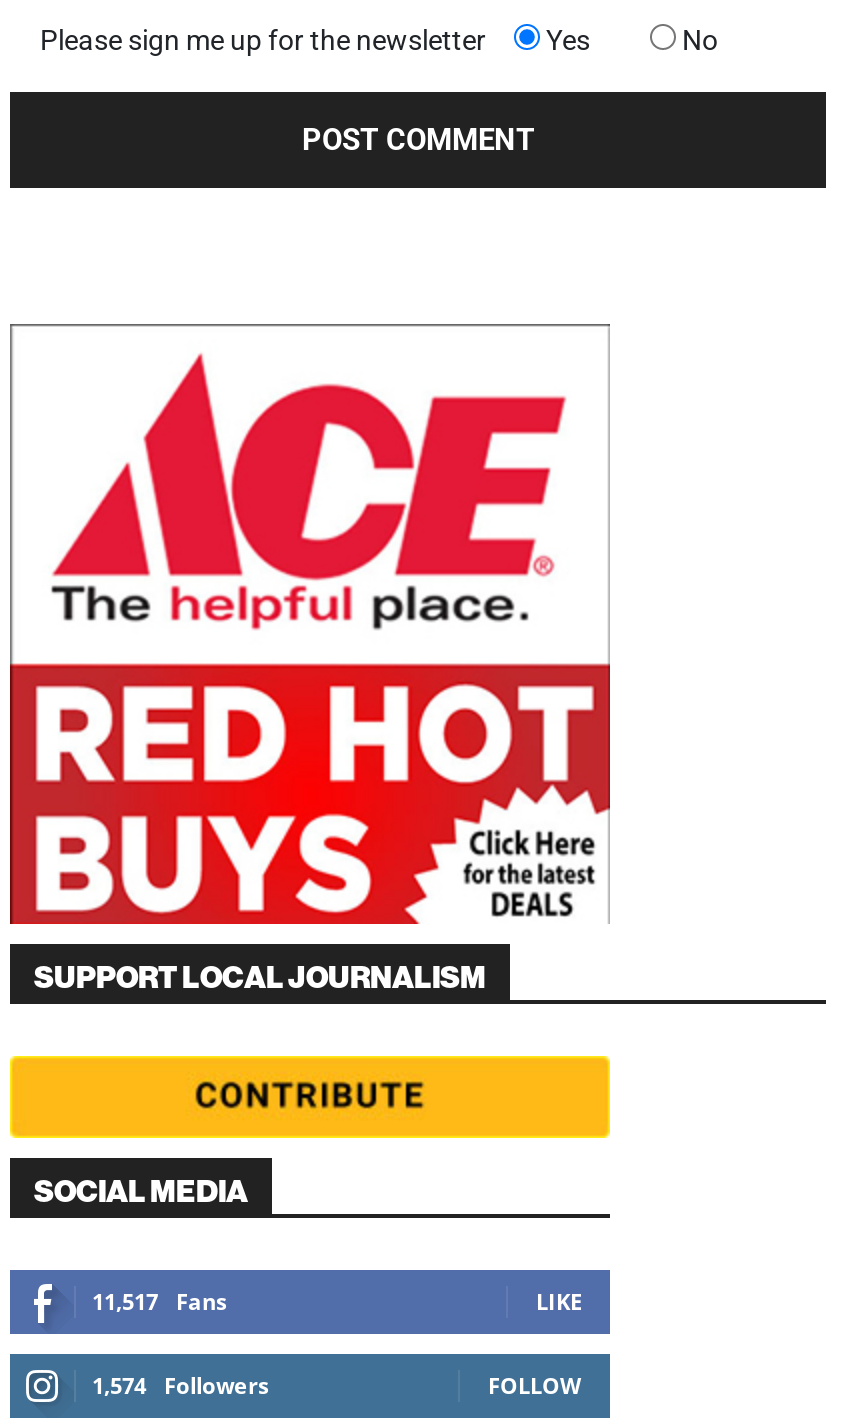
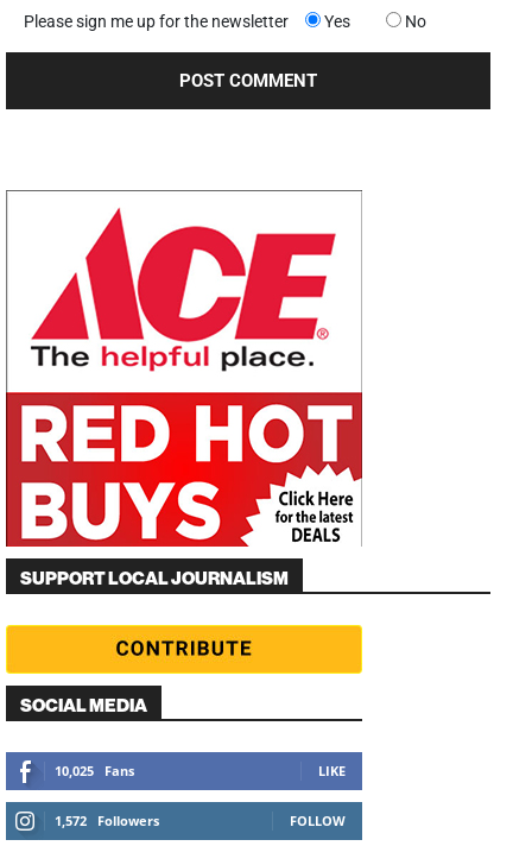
[92,1286,226,1316] 11,517 Fans -> [55,761,134,779] 10,025 Fans
[92,1370,268,1400] 1,574 Followers -> [55,811,159,829] 1,572 Followers

